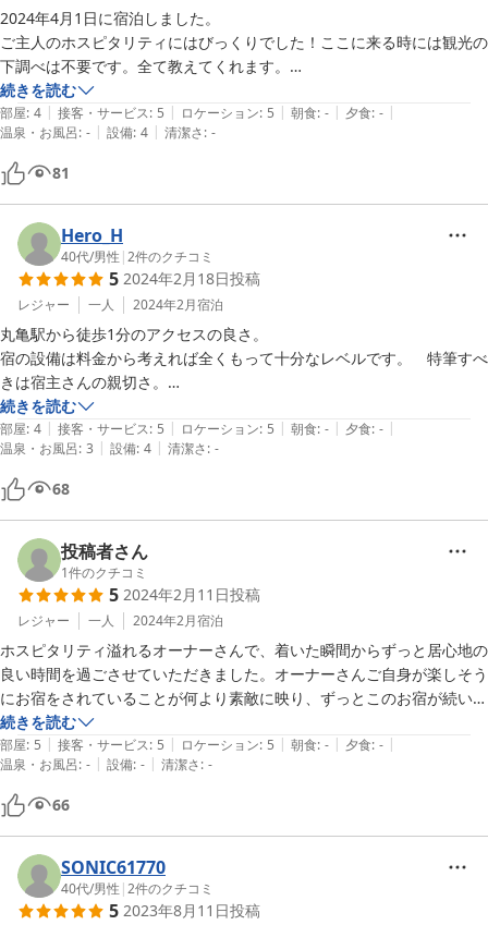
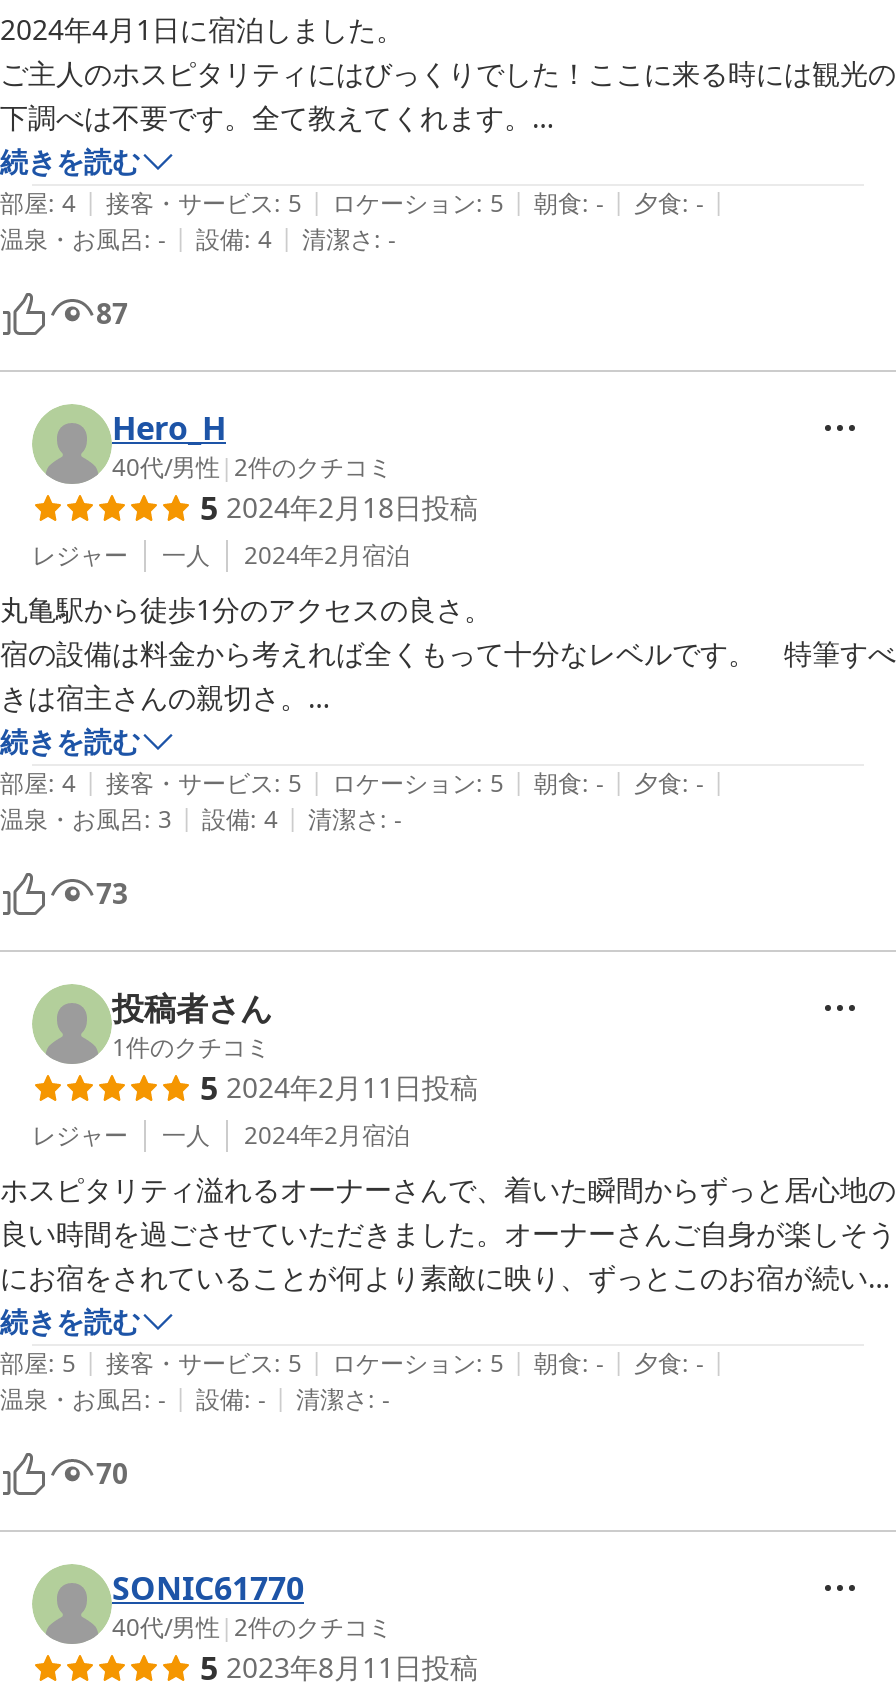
[52,162,70,183] 81 -> [96,294,128,332] 87
[52,478,70,499] 68 -> [96,874,128,912] 73
[52,794,70,815] 66 -> [96,1454,128,1492] 70

